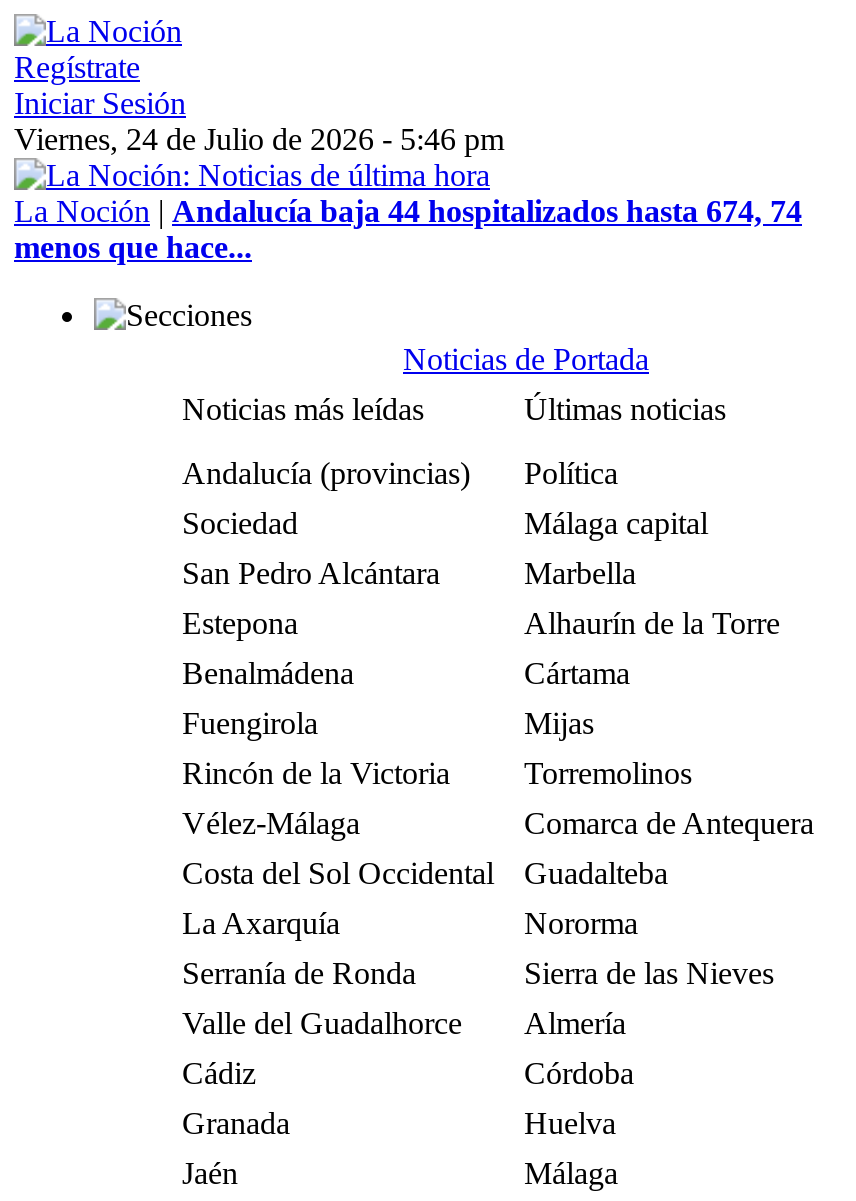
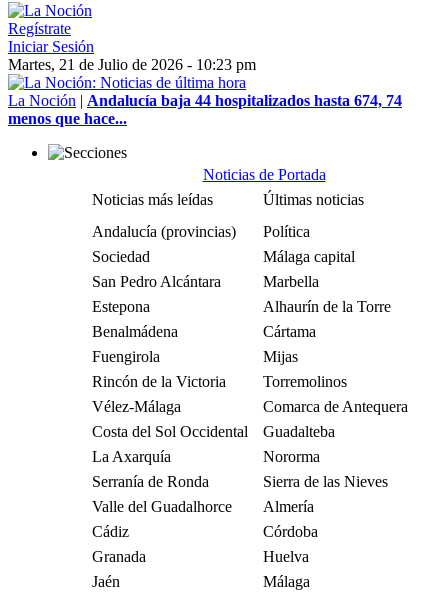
[14,122,504,156] Viernes, 24 de Julio de 2026 - 5:46 pm -> [8,56,256,73] Martes, 21 de Julio de 2026 - 10:23 pm

